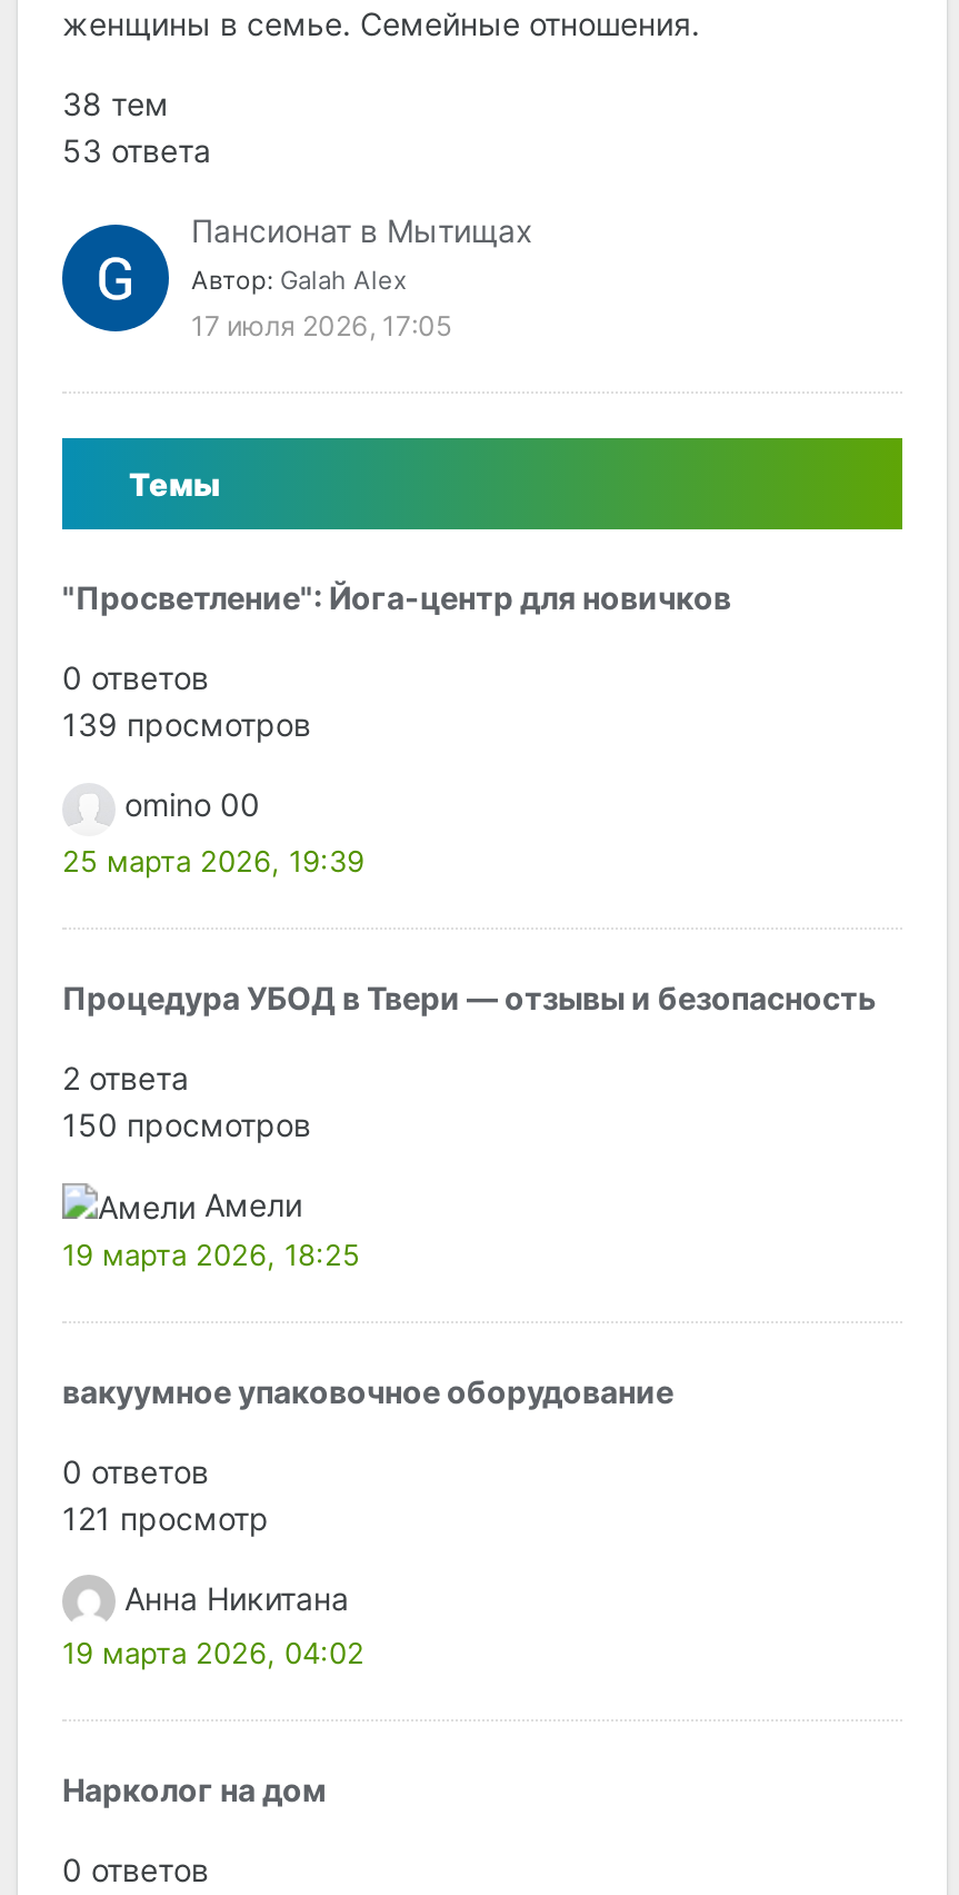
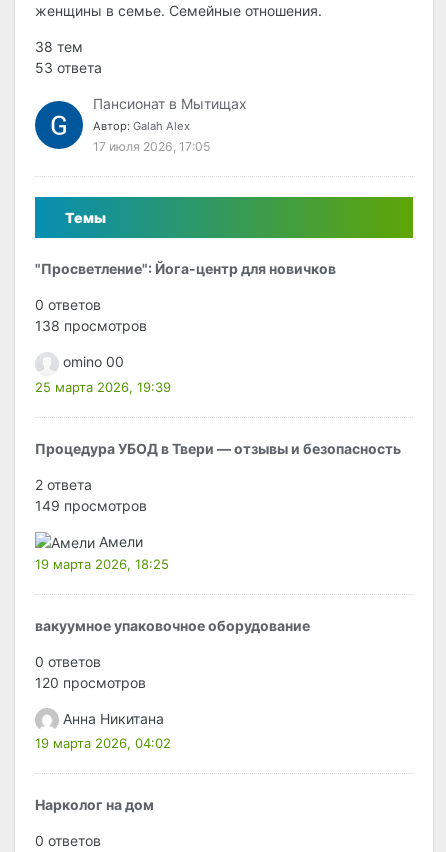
[62,706,311,744] 139 просмотров -> [35,317,147,334] 138 просмотров
[62,1104,311,1142] 150 просмотров -> [35,496,147,513] 149 просмотров
[62,1500,269,1537] 121 просмотр -> [35,674,146,691] 120 просмотров

